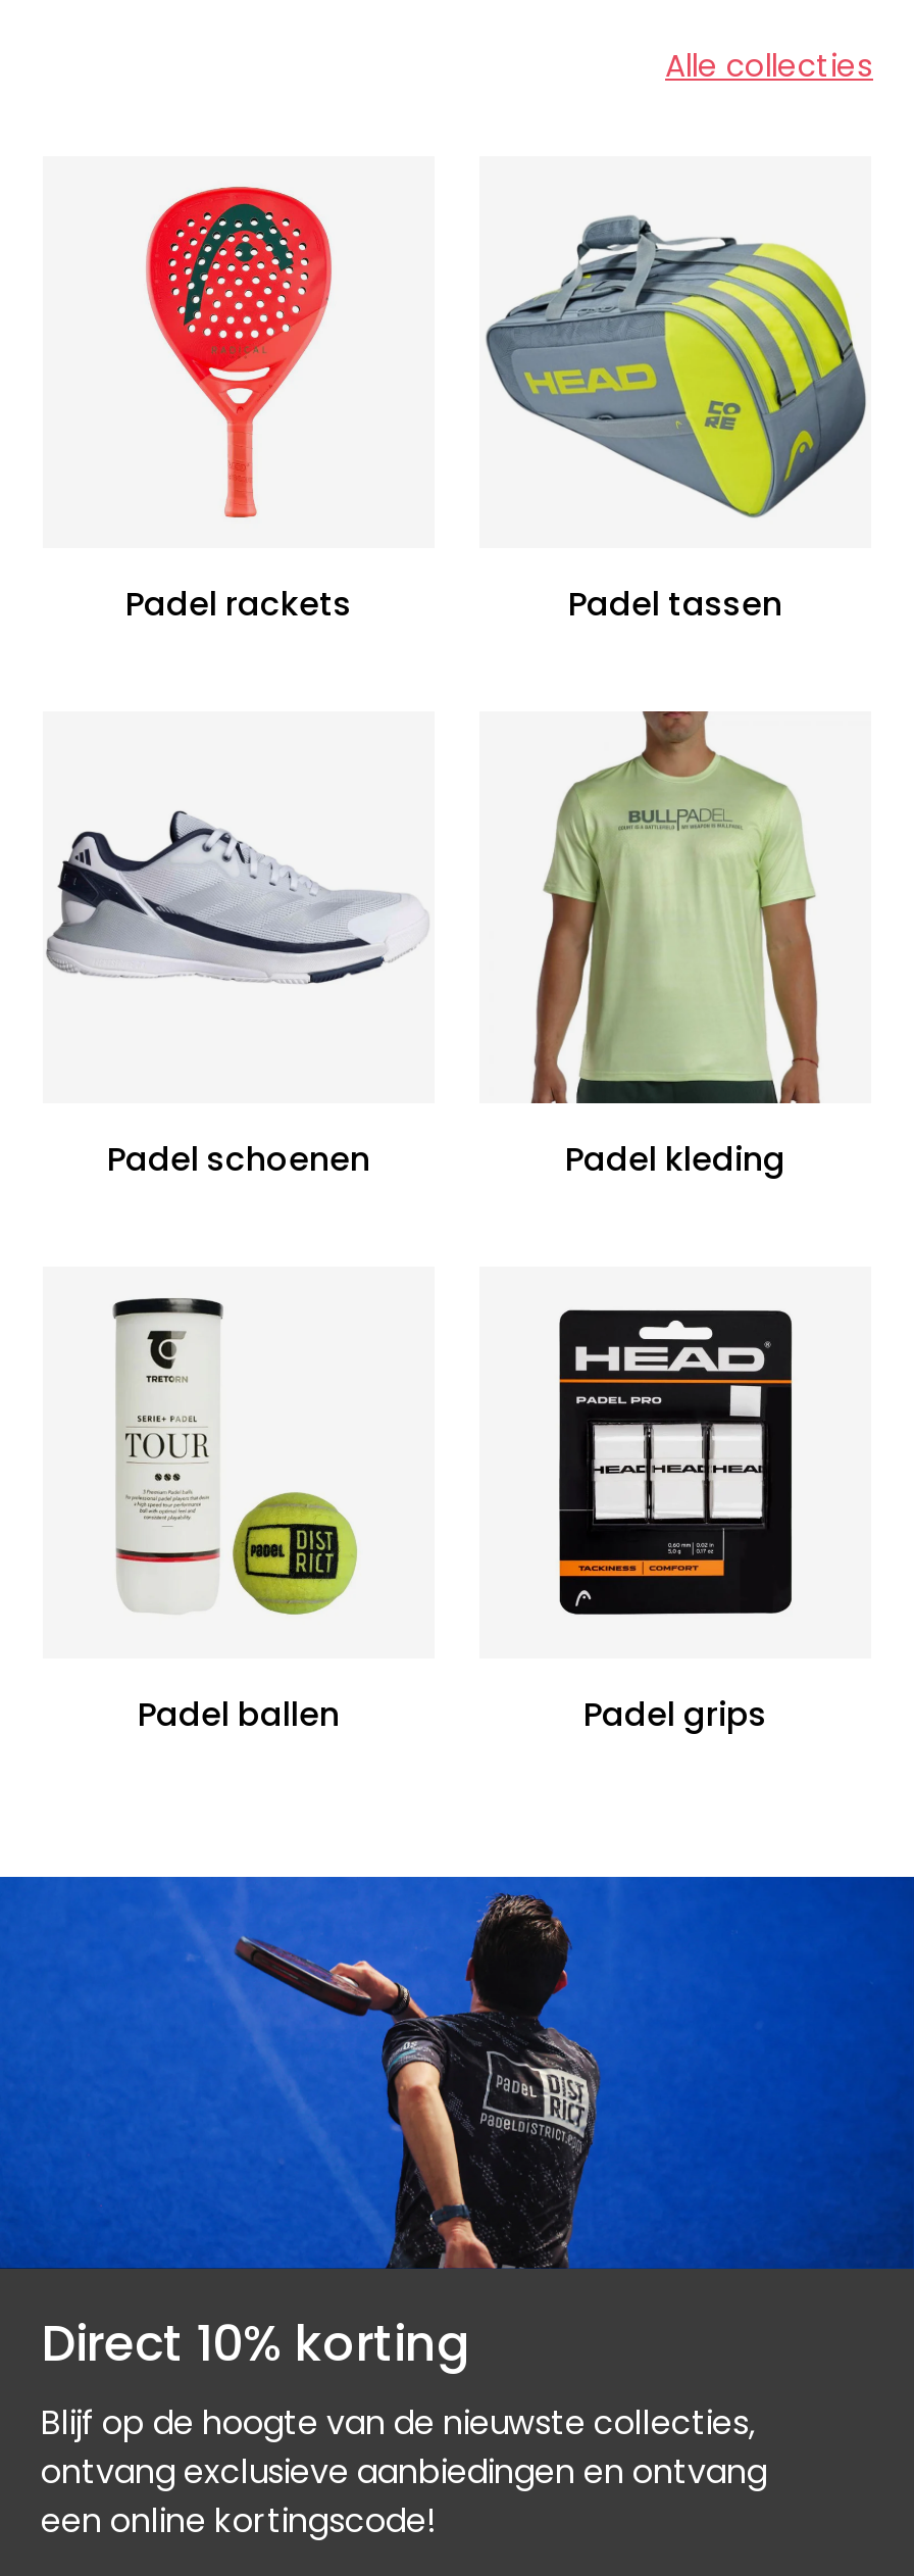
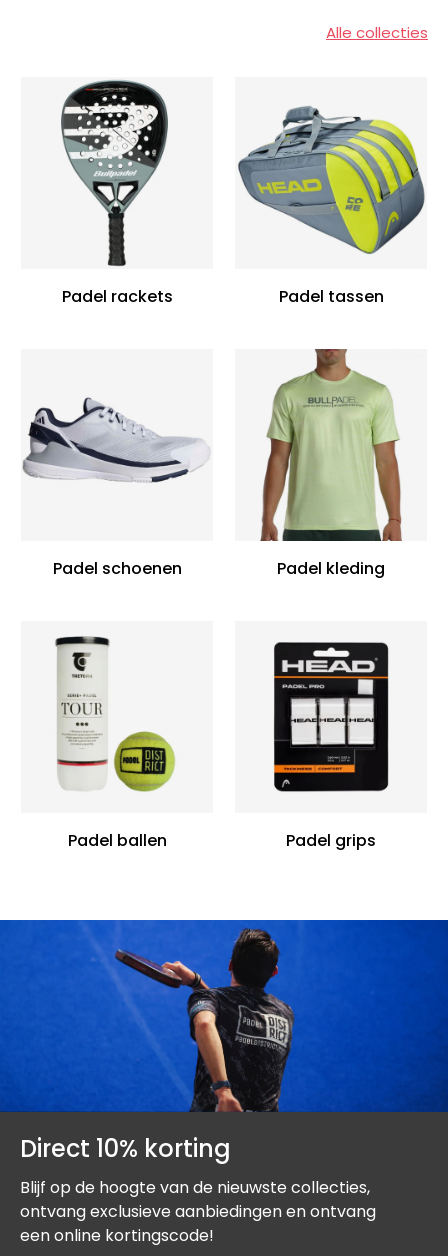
[124,162,343,542] [image] -> [60,79,169,267] [image]

